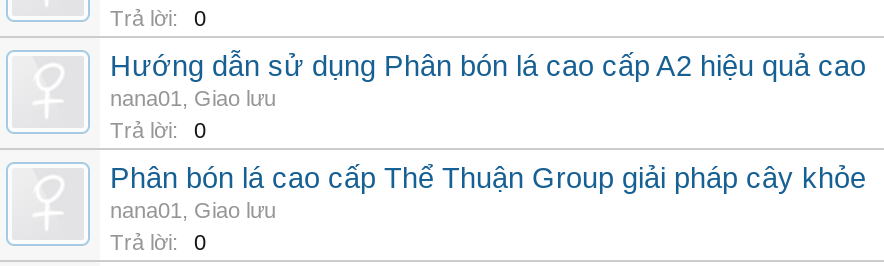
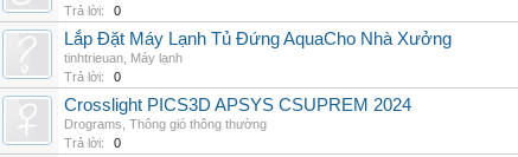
[110,50,866,110] Hướng dẫn sử dụng Phân bón lá cao cấp A2 hiệu quả cao | nana01, Giao lưu -> [64,30,452,65] Lắp Đặt Máy Lạnh Tủ Đứng AquaCho Nhà Xưởng | tinhtrieuan, Máy lạnh
[110,162,866,222] Phân bón lá cao cấp Thể Thuận Group giải pháp cây khỏe | nana01, Giao lưu -> [64,96,411,131] Crosslight PICS3D APSYS CSUPREM 2024 | Drograms, Thông gió thông thường

